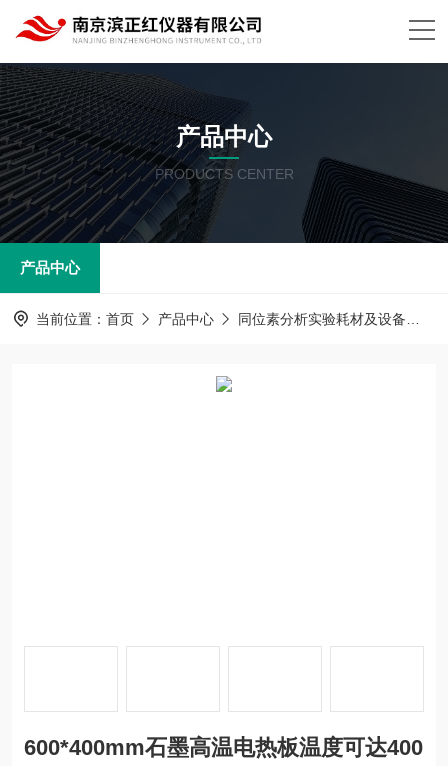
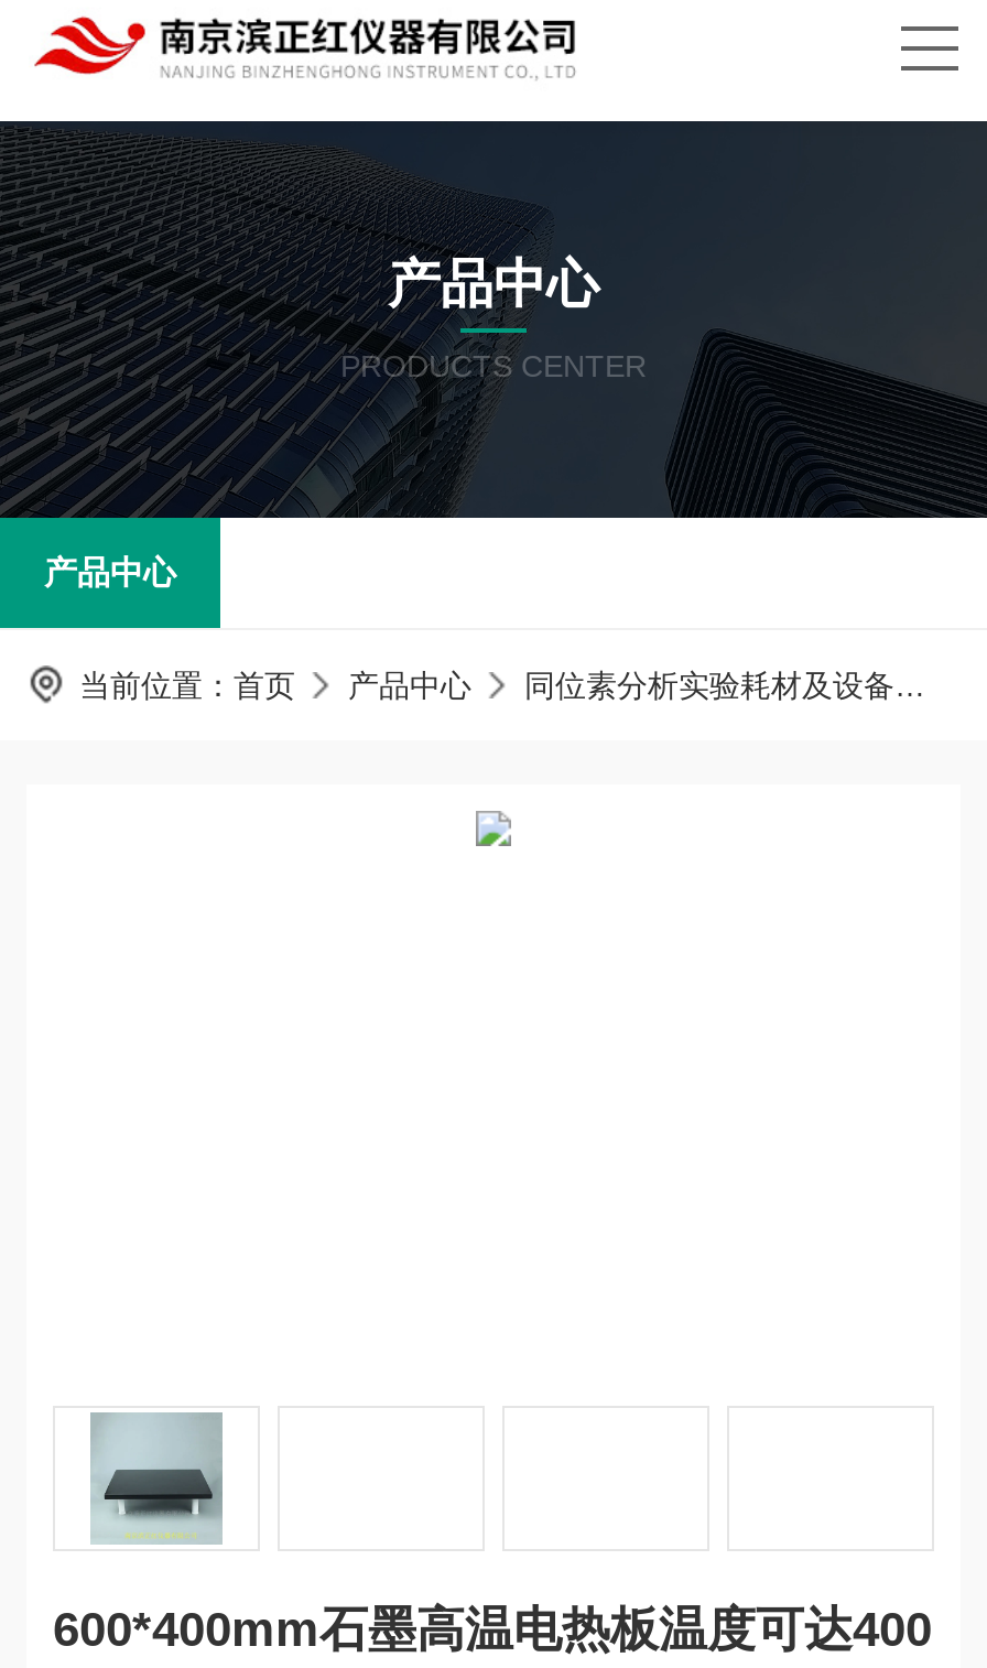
none -> [90,1412,225,1545] [image]

